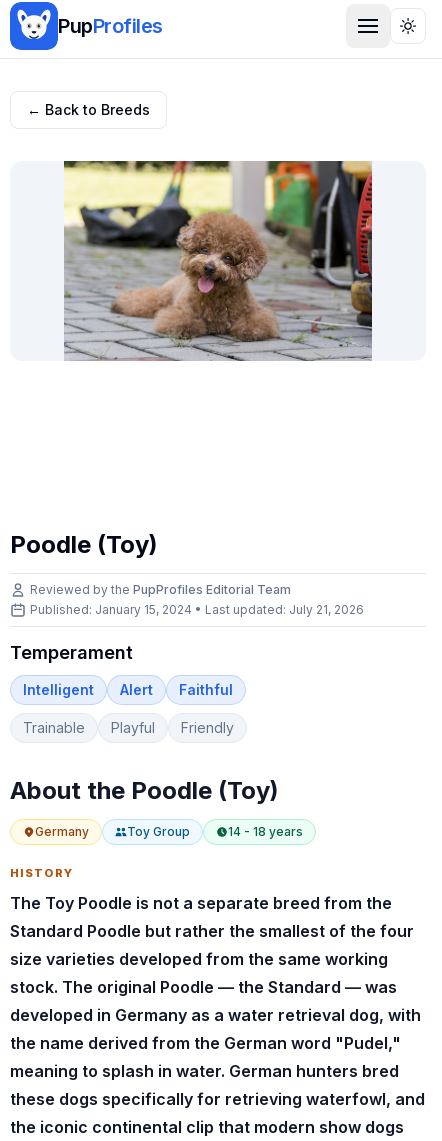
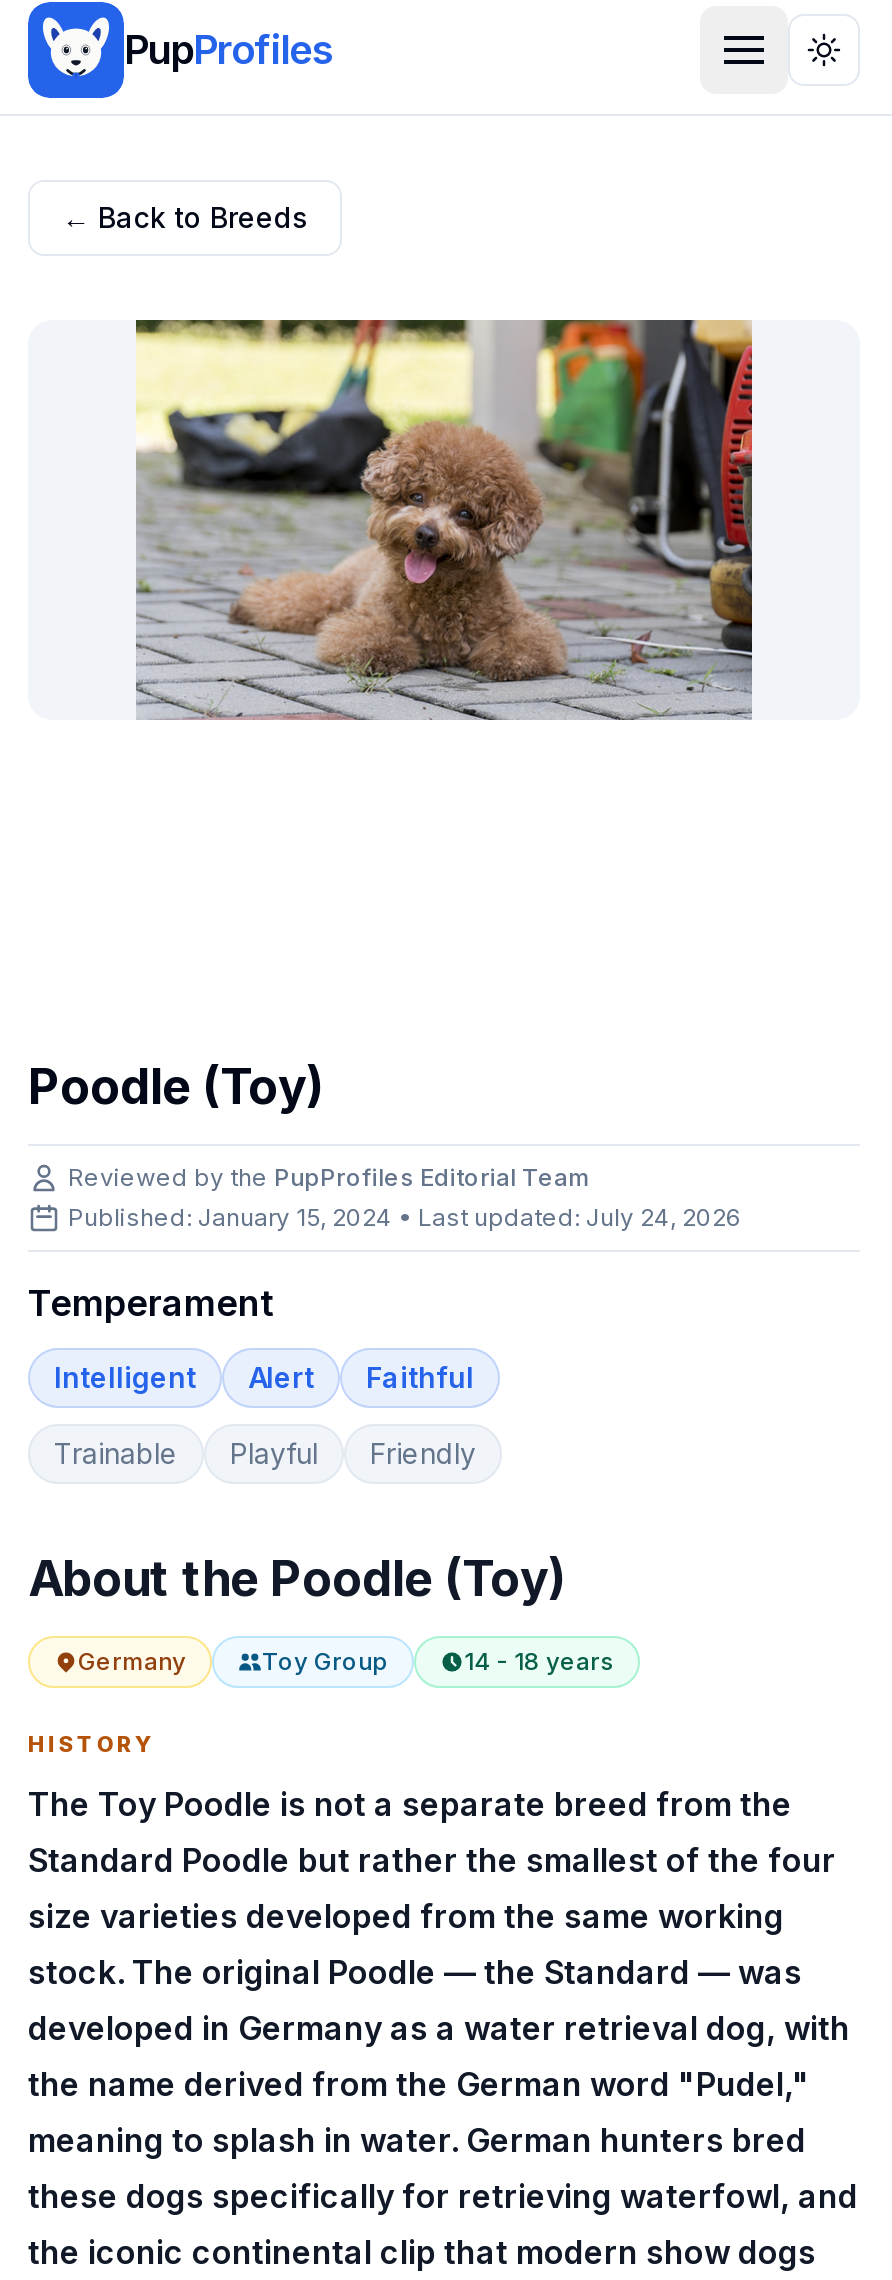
[30,602,364,617] Published: January 15, 2024 • Last updated: July 21, 2026 -> [68,1202,742,1232] Published: January 15, 2024 • Last updated: July 24, 2026

